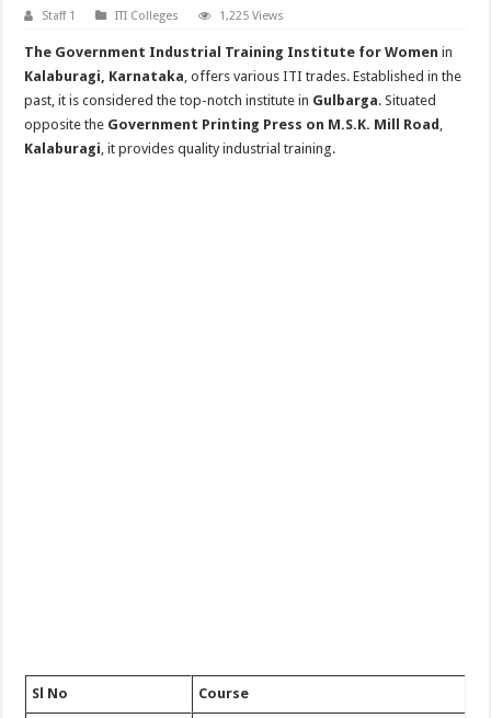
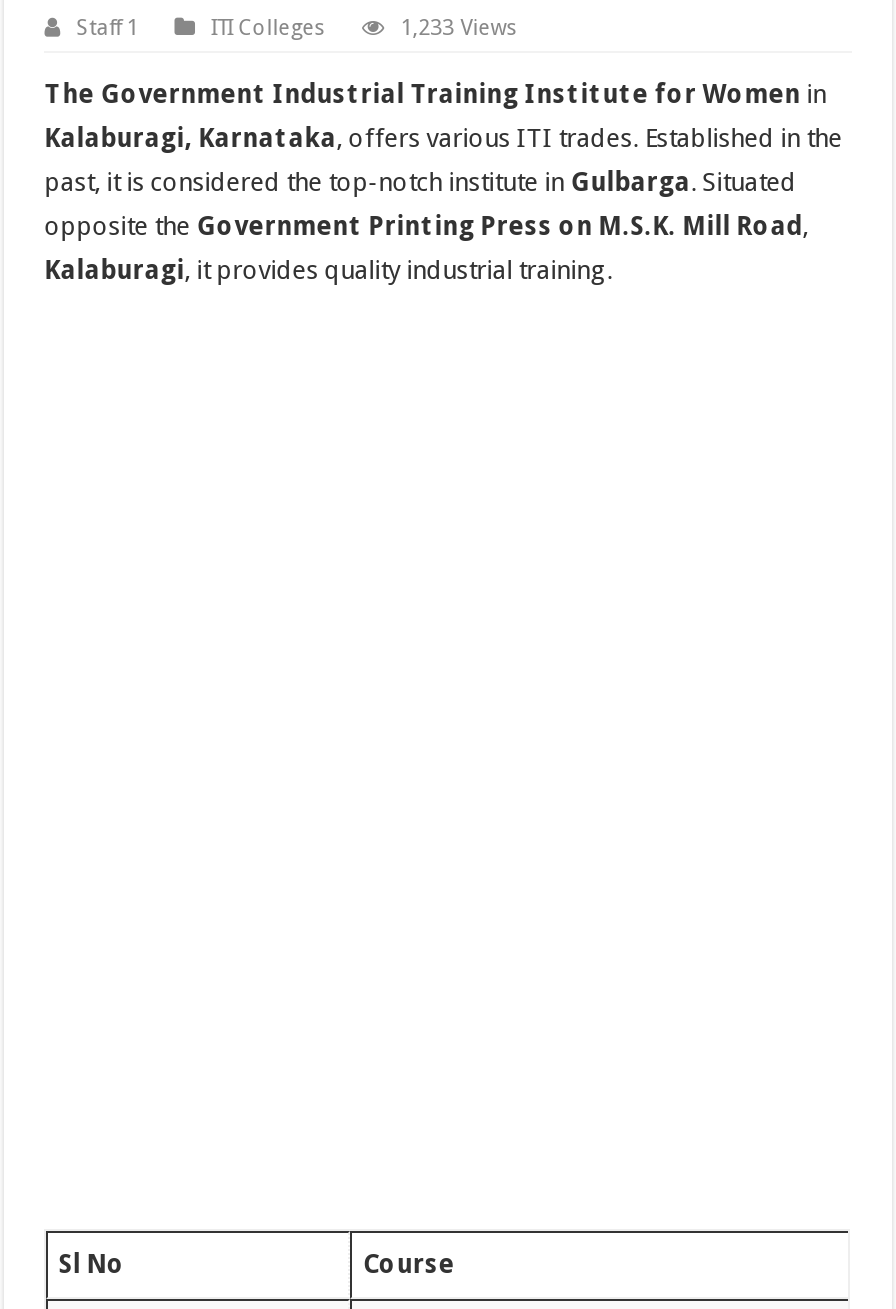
[219,9,284,23] 1,225 Views -> [400,15,518,41] 1,233 Views

